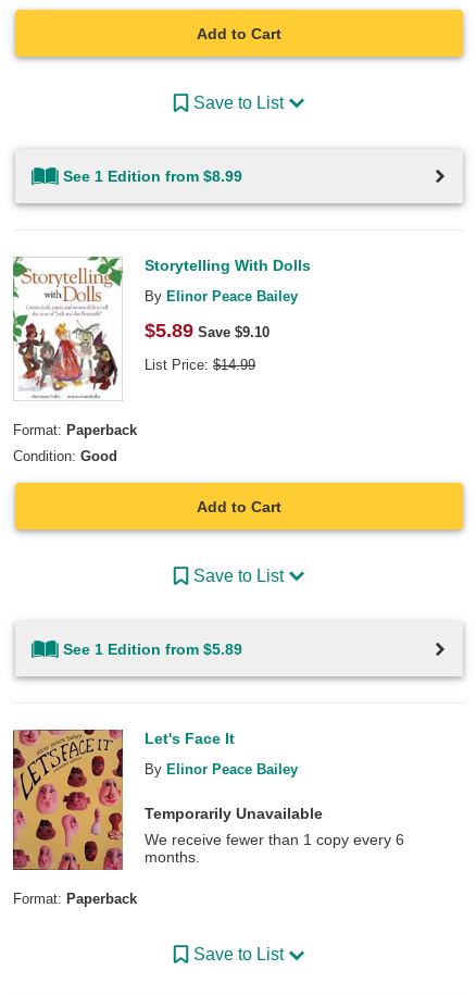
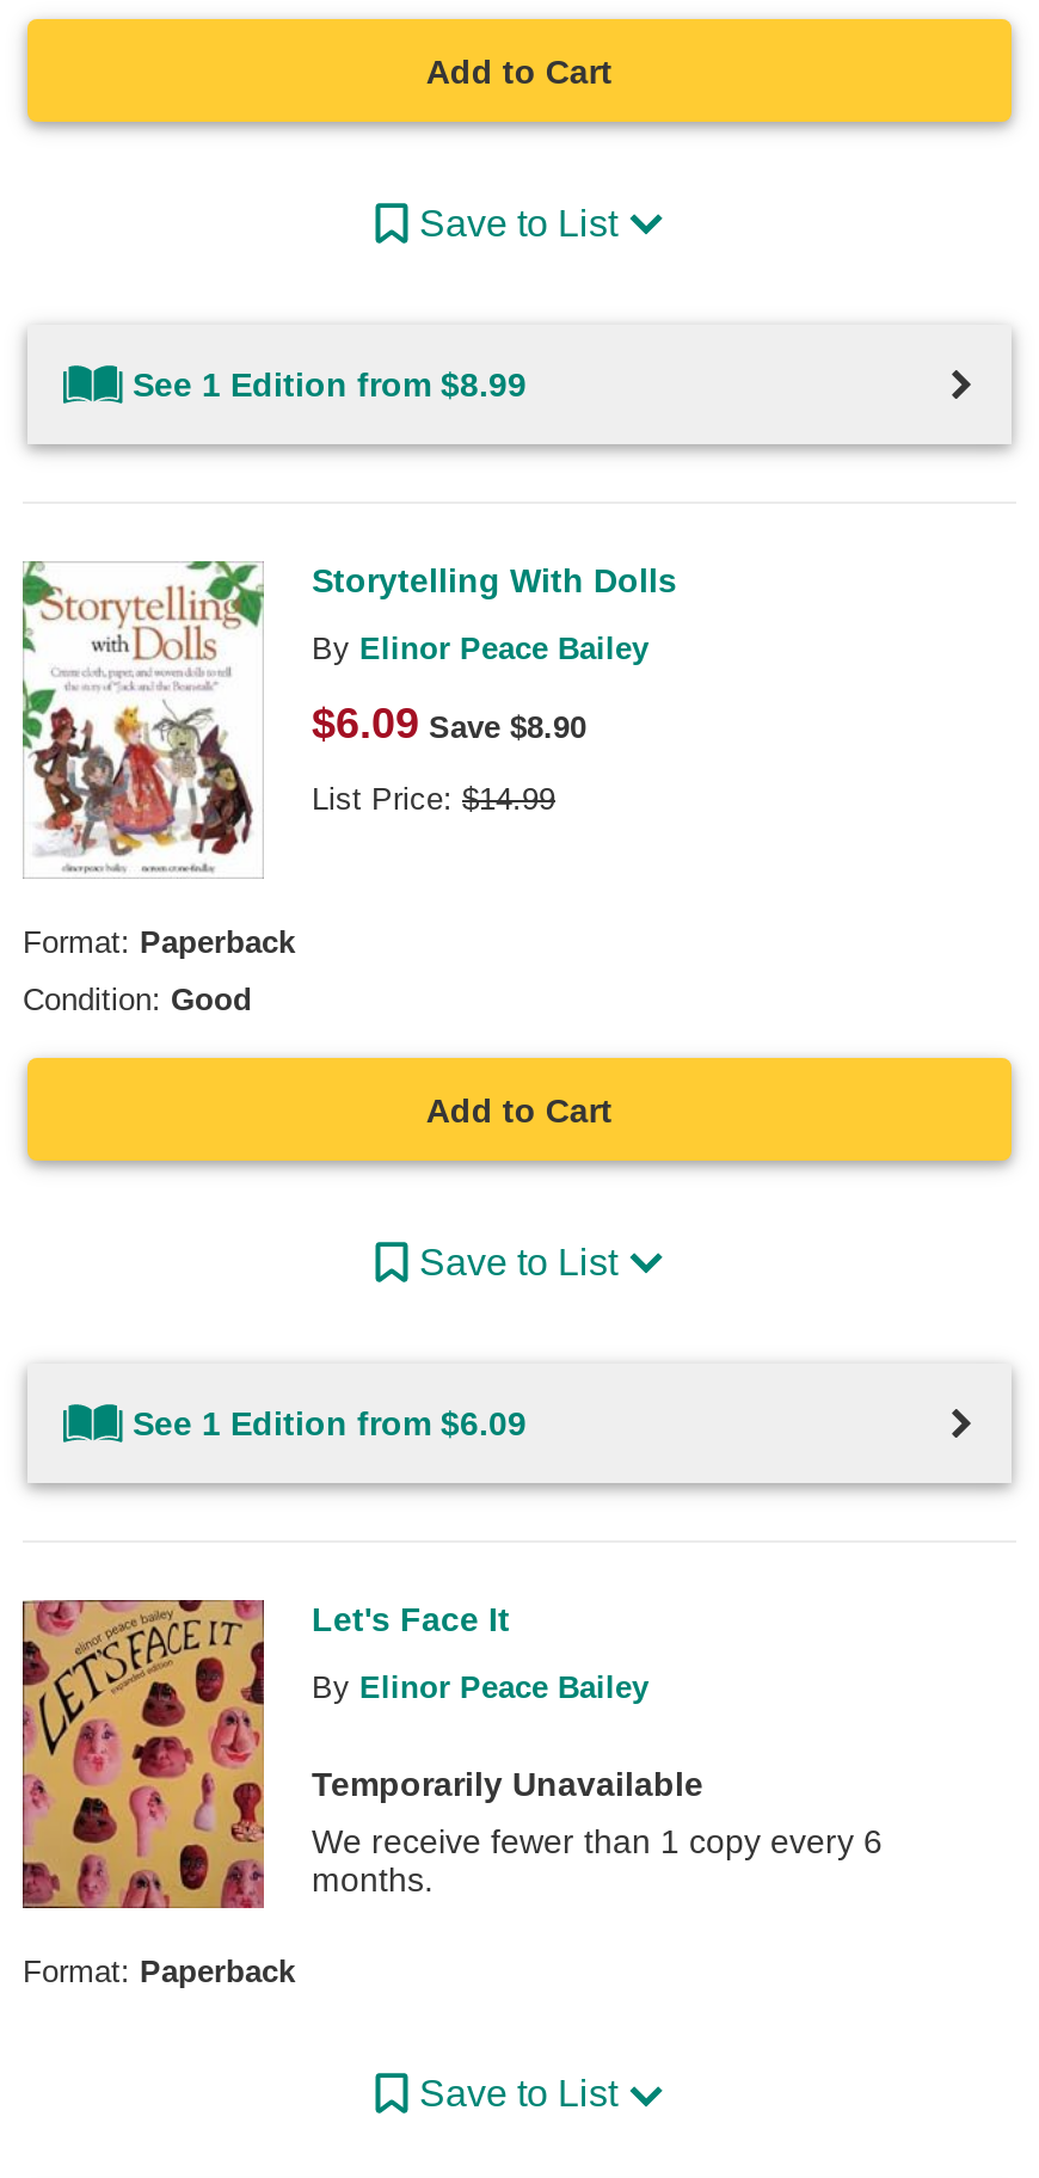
[145,319,270,341] $5.89 Save $9.10 -> [312,699,586,747] $6.09 Save $8.90
[63,640,242,657] See 1 Edition from $5.89 -> [133,1403,527,1441] See 1 Edition from $6.09

